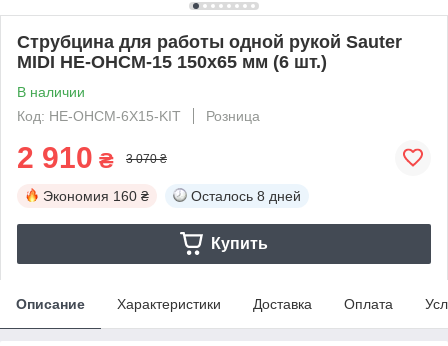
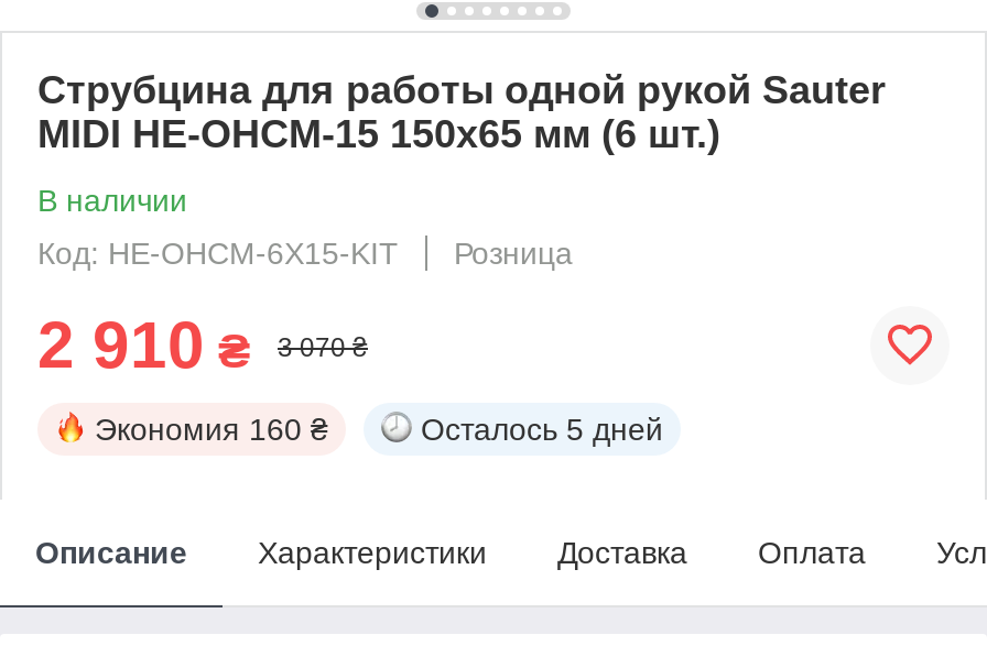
[191,188,301,252] Осталось 8 дней | Купить -> [421,411,663,446] Осталось 5 дней

